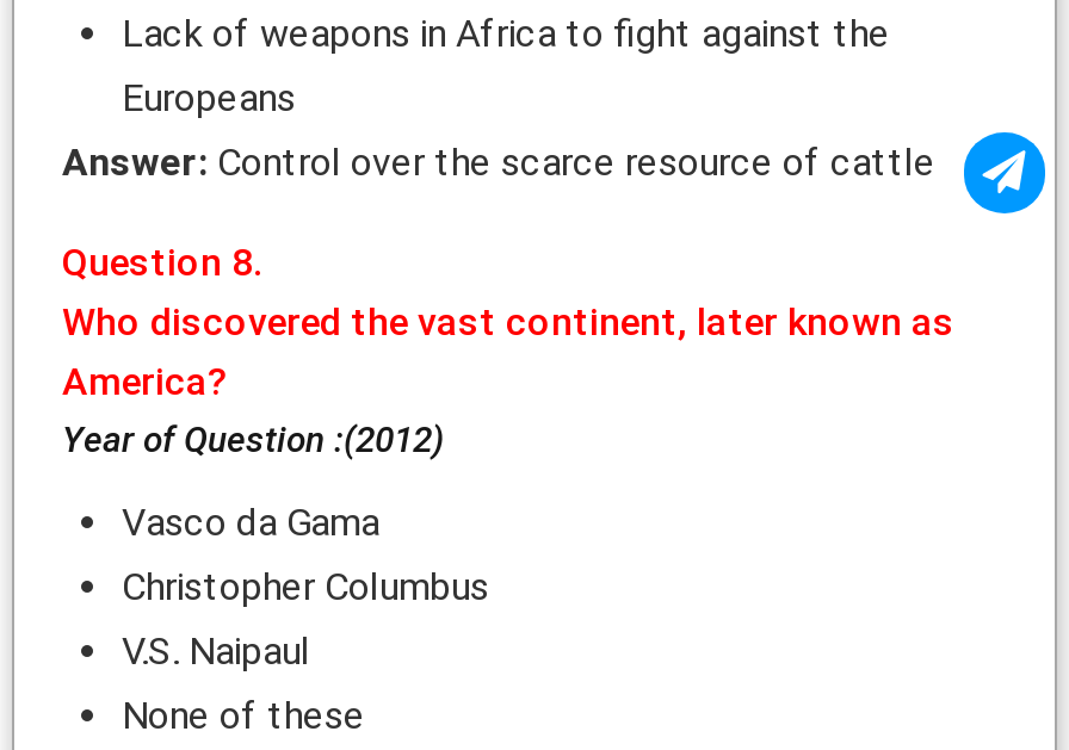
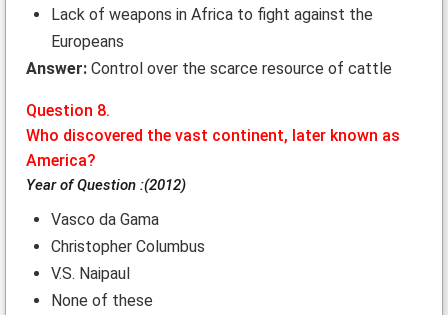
[962,130,1048,216] [image] -> none

